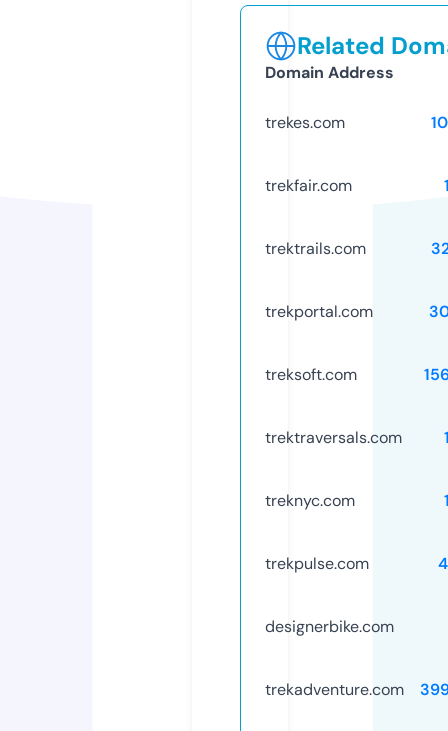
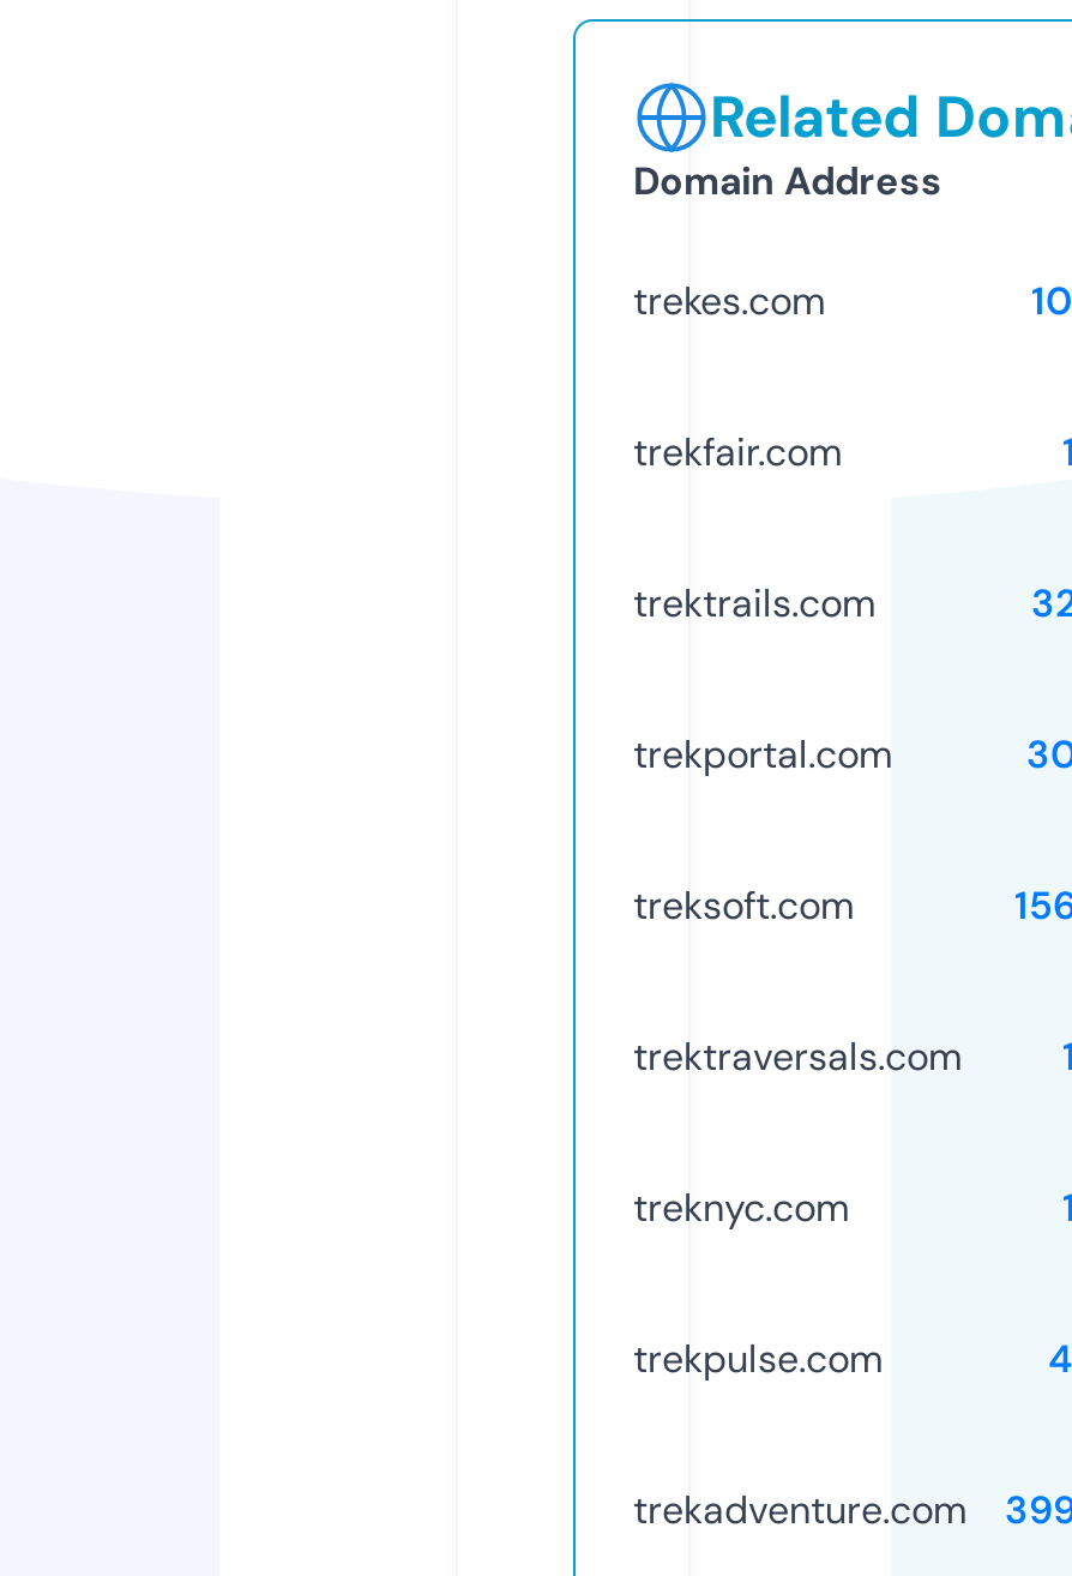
[265,616,394,637] designerbike.com -> none

